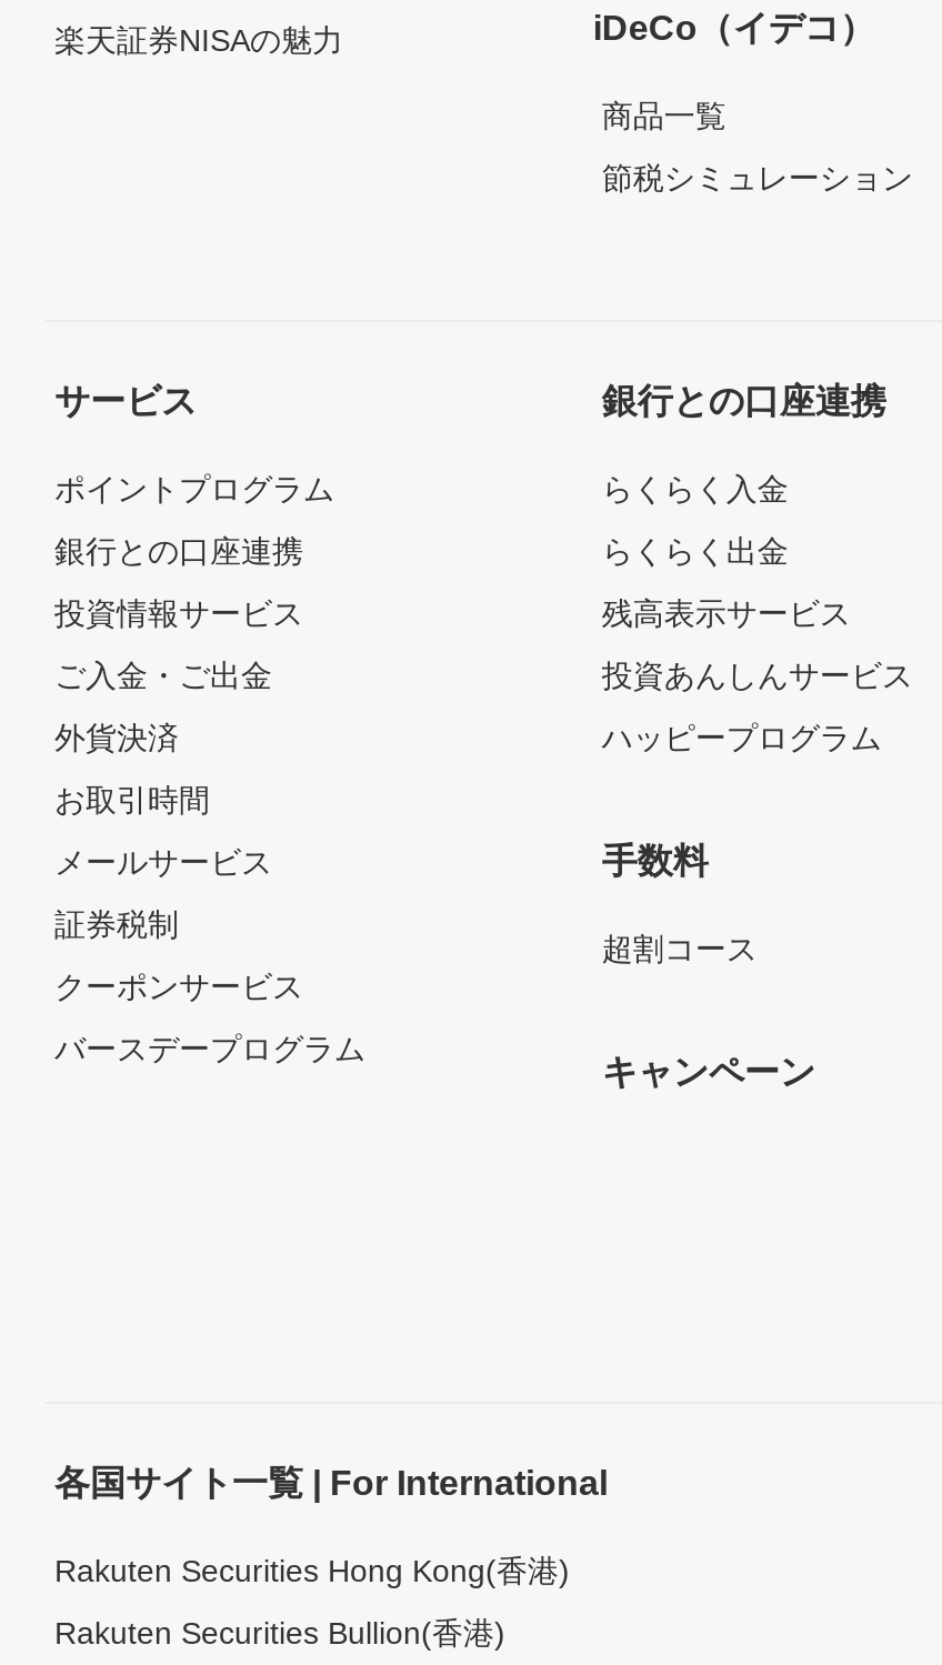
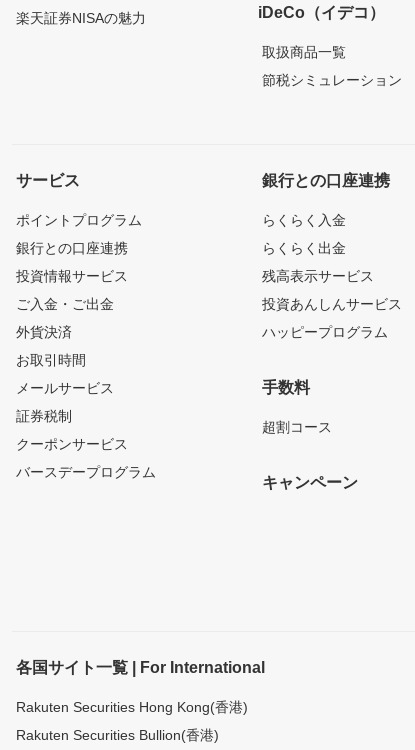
[602,98,726,133] 商品一覧 -> [262,44,346,60] 取扱商品一覧

